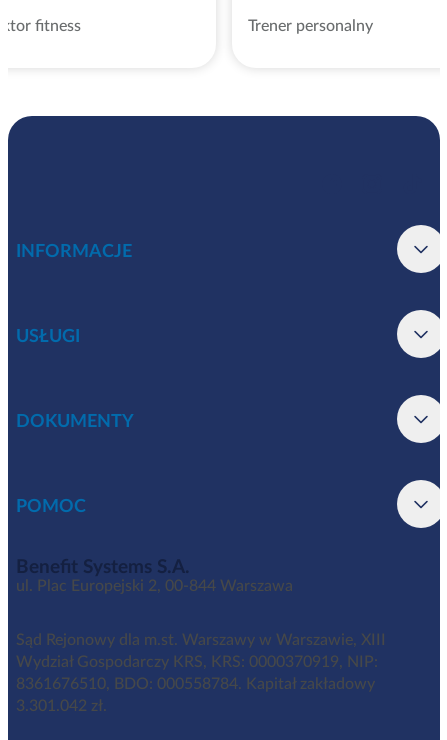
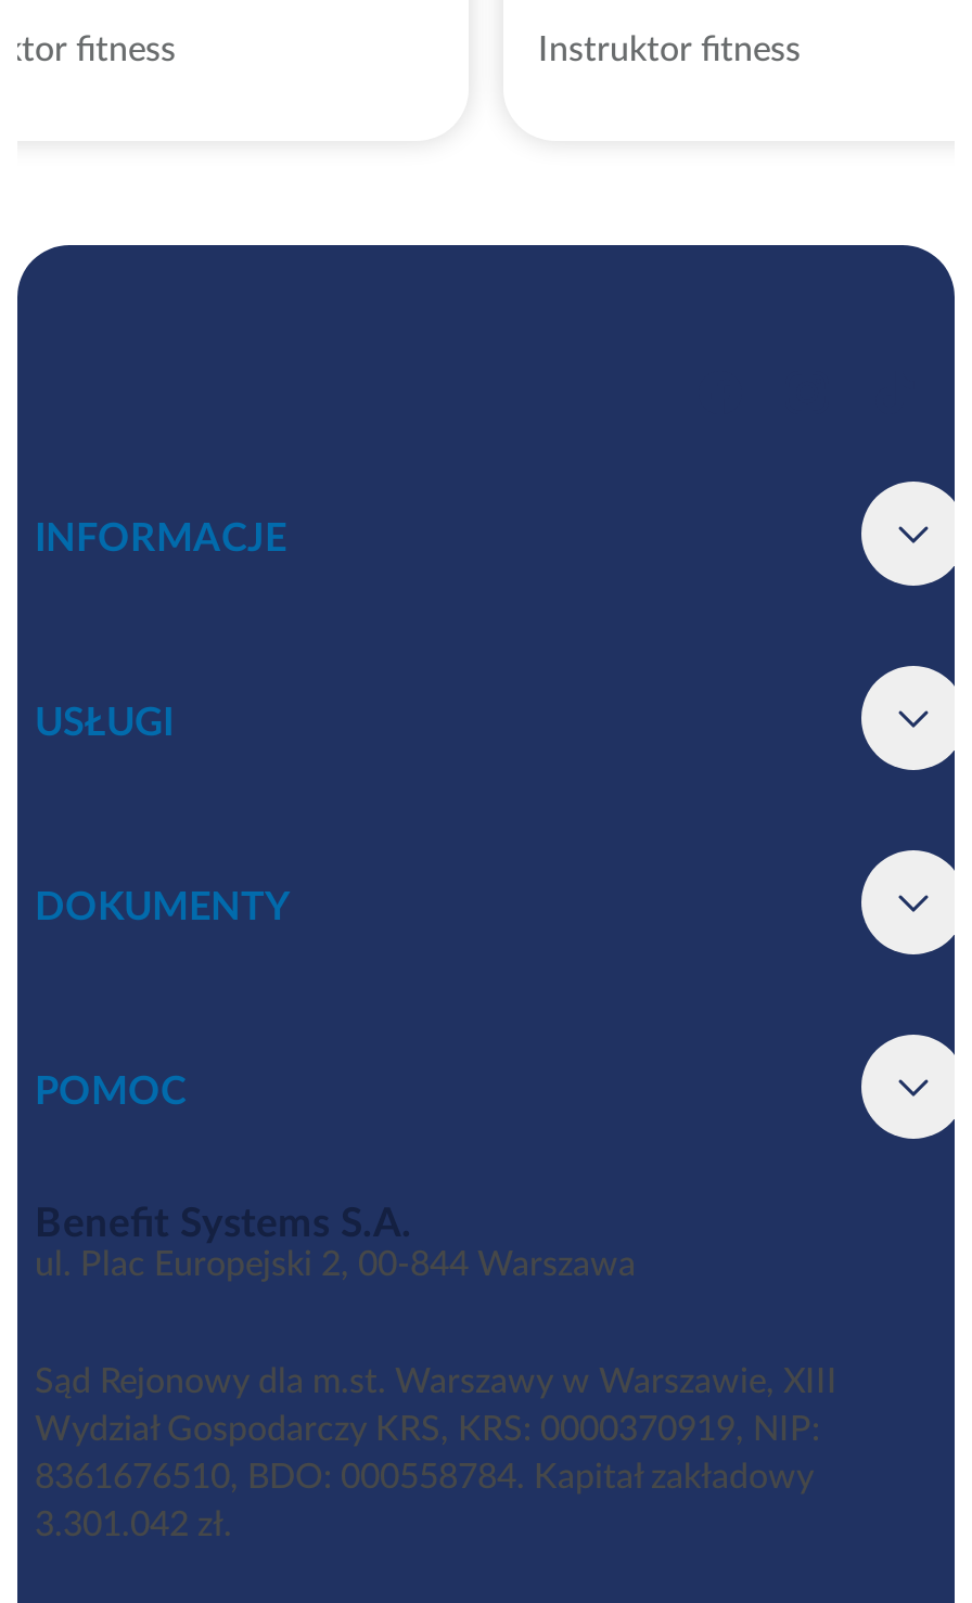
[248,16,373,34] Trener personalny -> [538,28,801,67] Instruktor fitness

